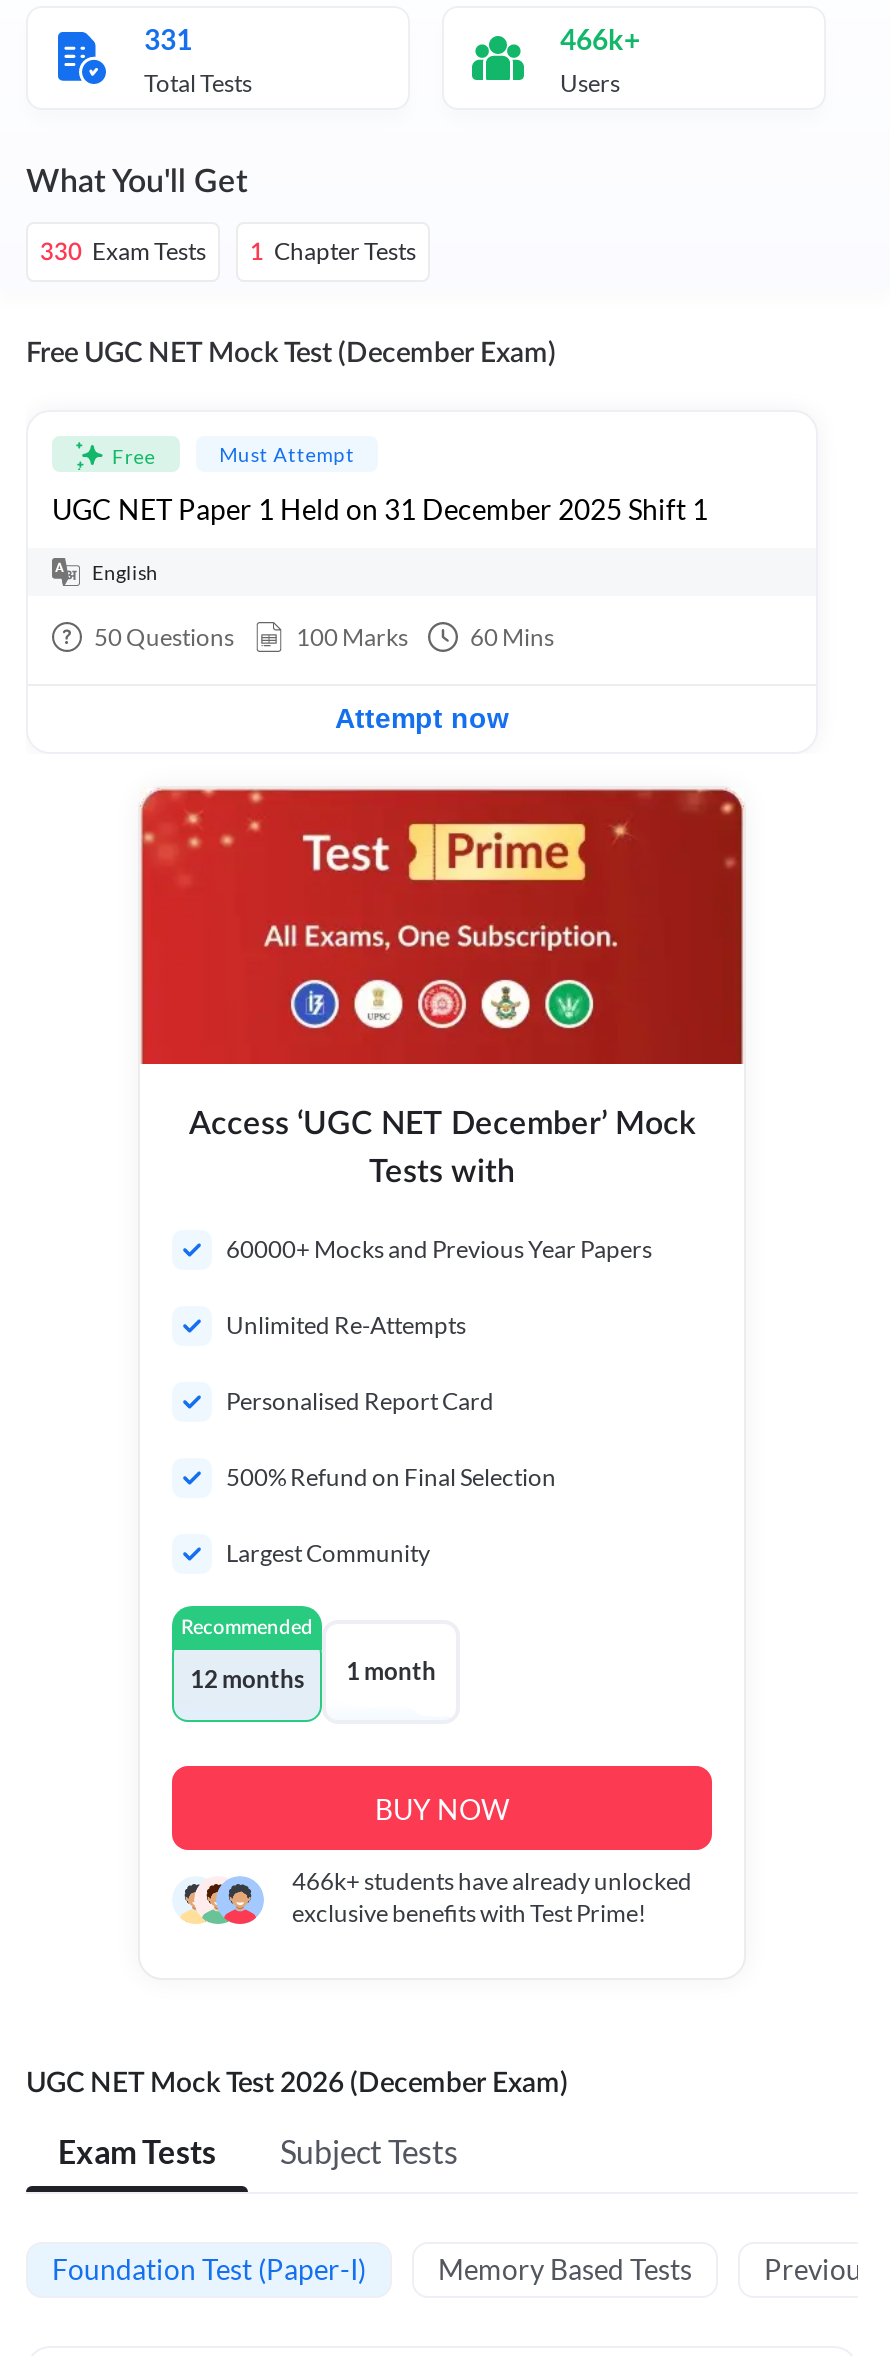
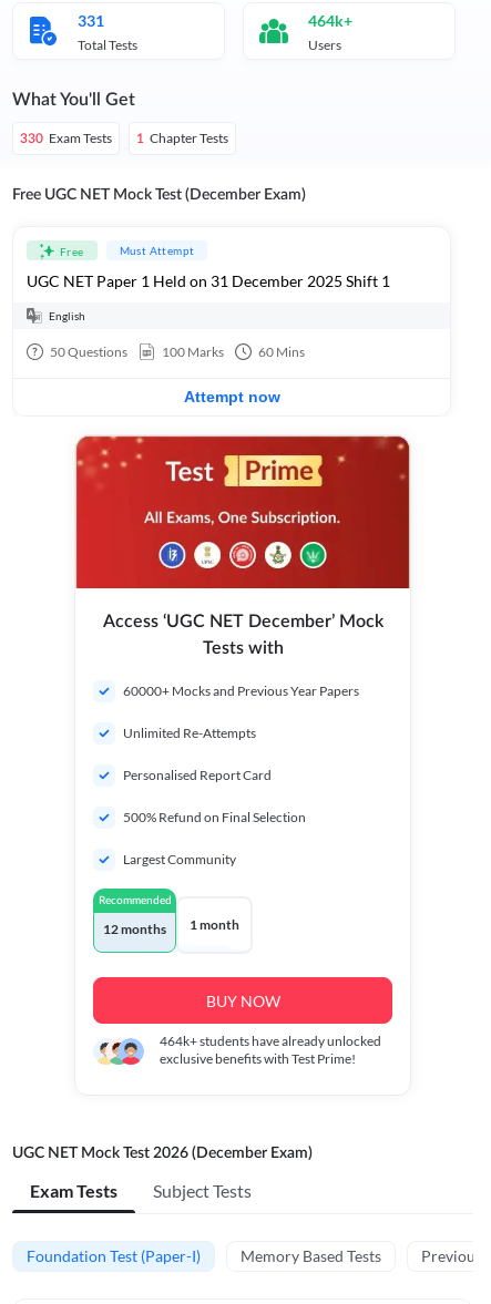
[560,22,640,56] 466k+ -> [308,11,352,30] 464k+
[292,1866,692,1896] 466k+ students have already unlocked -> [160,1033,381,1049] 464k+ students have already unlocked

